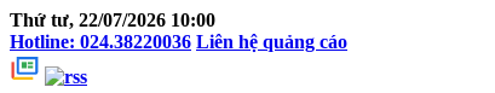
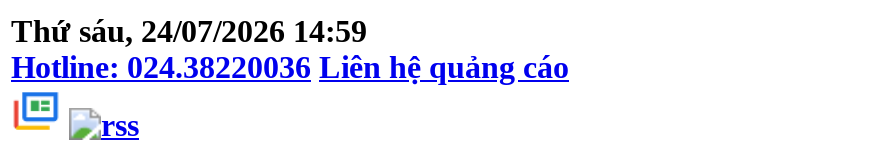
[10,10,215,30] Thứ tư, 22/07/2026 10:00 -> [11,14,367,48] Thứ sáu, 24/07/2026 14:59

